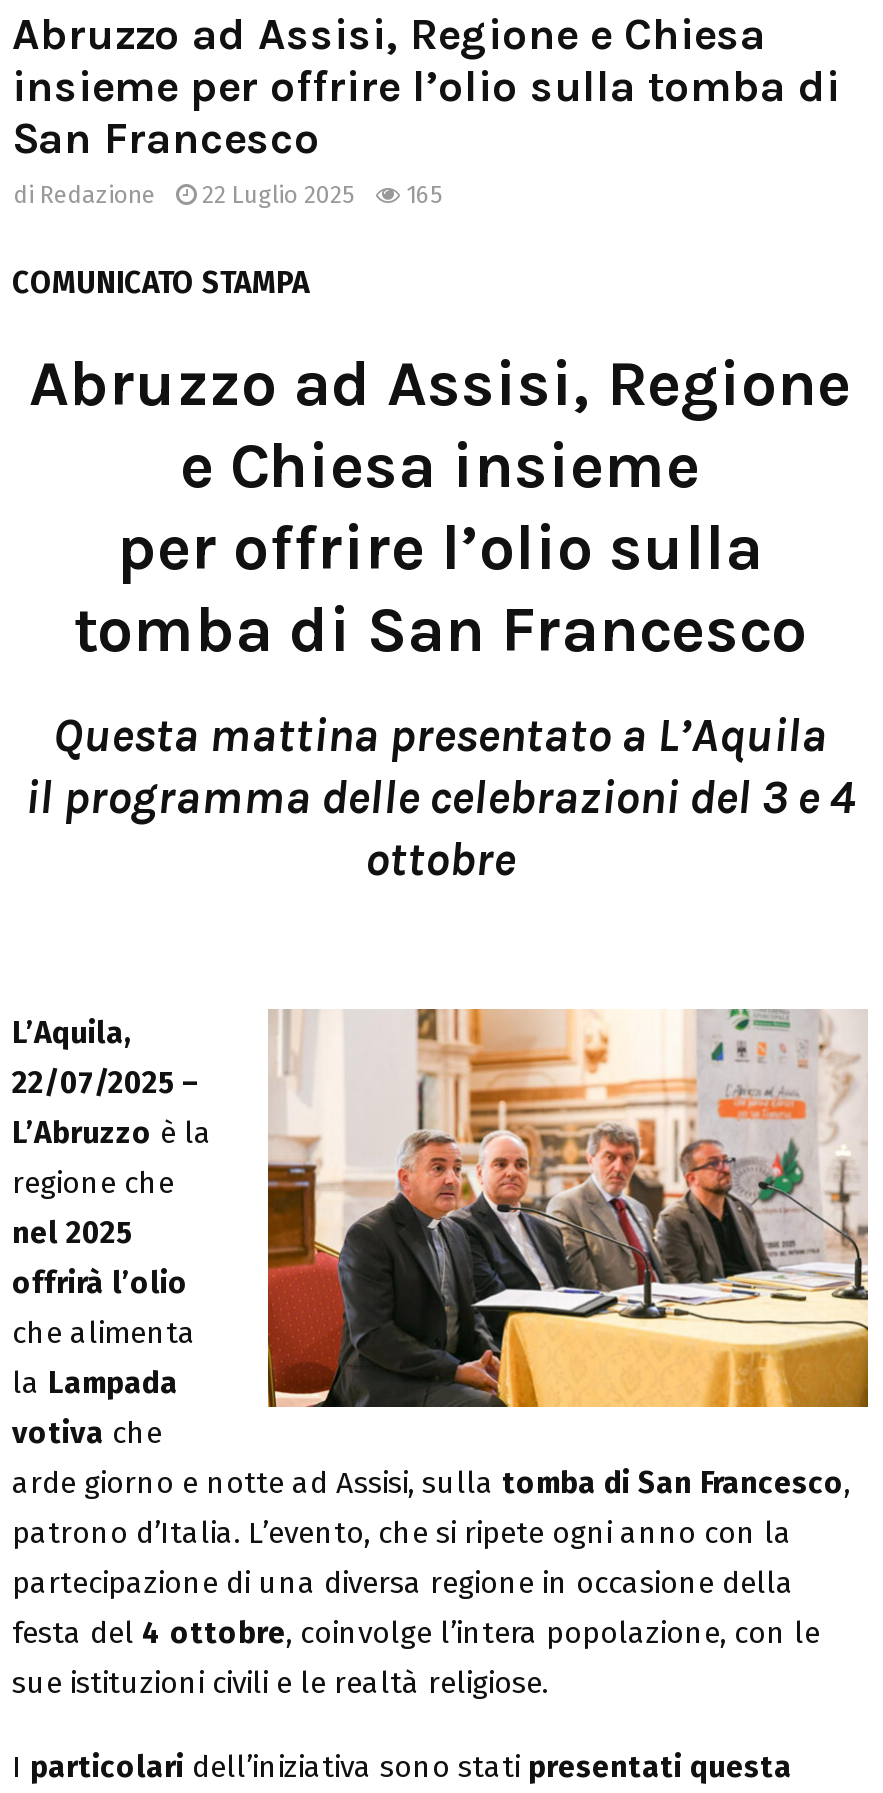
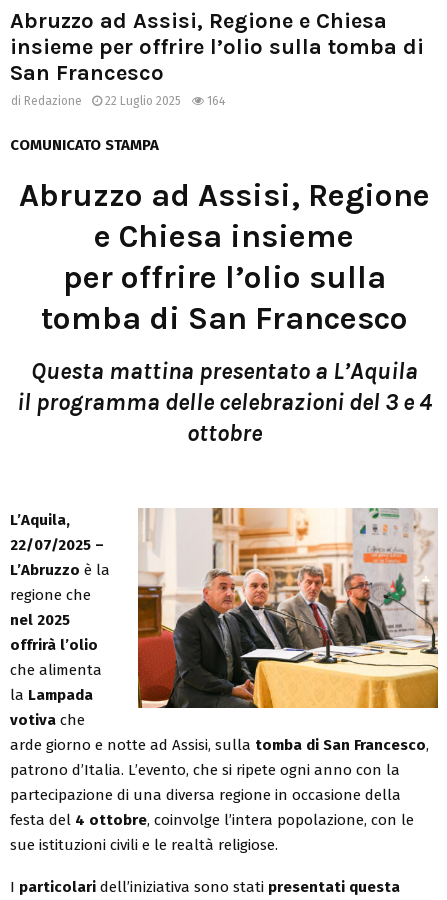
[14,181,442,209] di Redazione 22 Luglio 2025 165 -> [11,94,225,108] di Redazione 22 Luglio 2025 164

